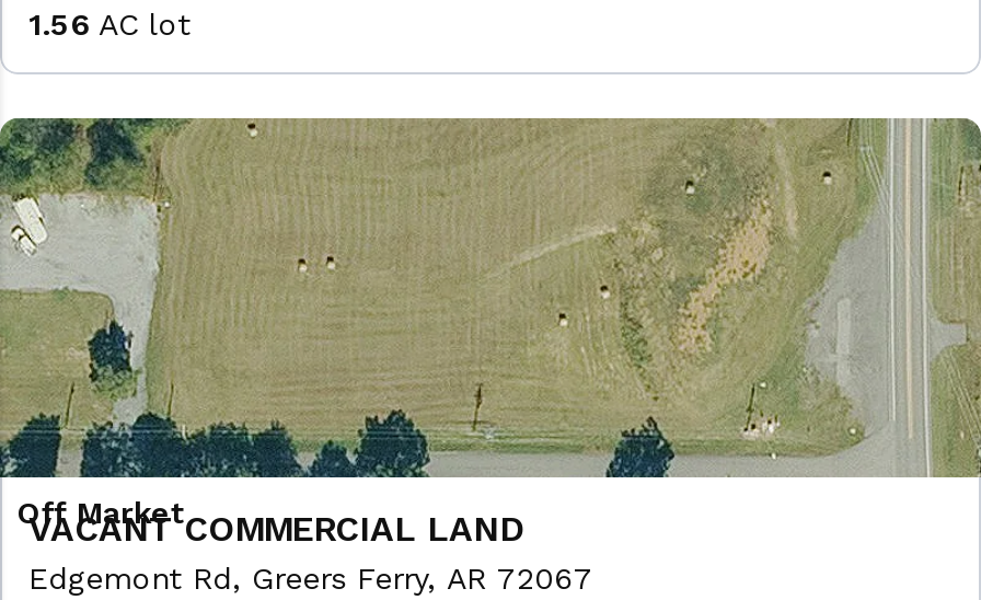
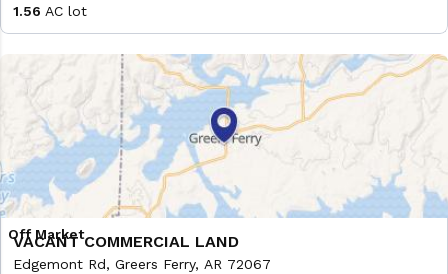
[7,116,974,480] [image] -> [3,54,445,218] [image]

